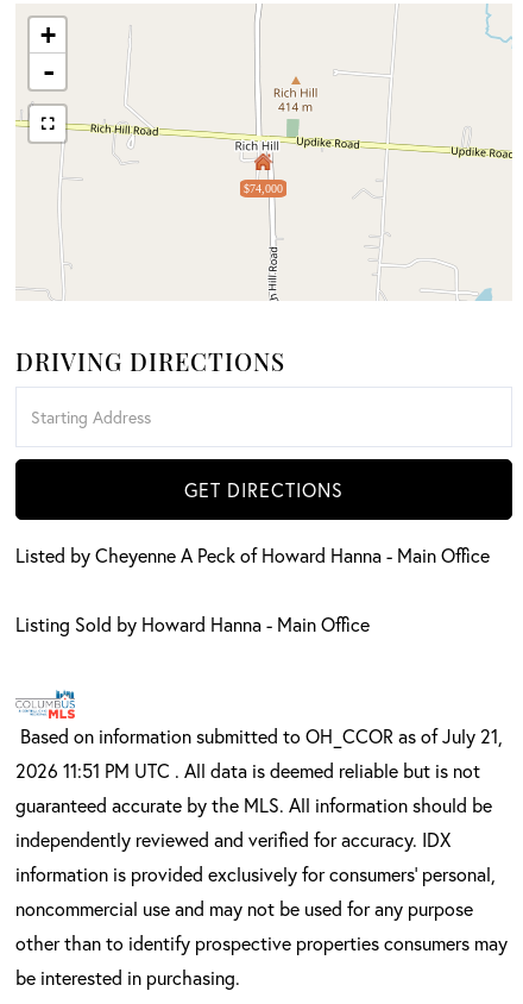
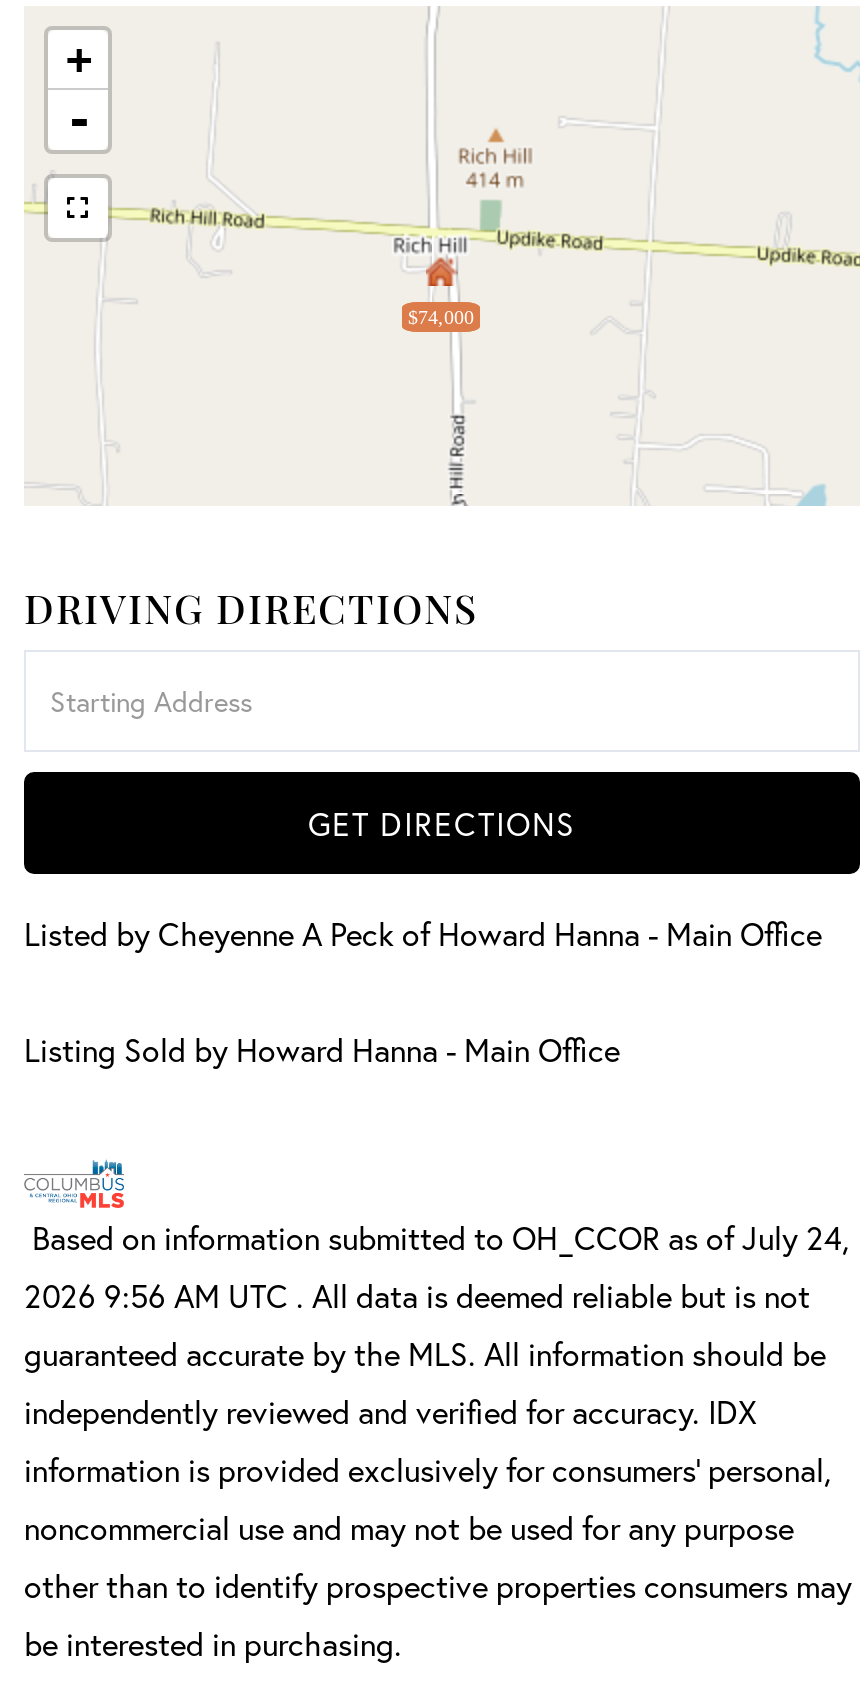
[15,724,503,749] Based on information submitted to OH_CCOR as of July 21, -> [24,1217,850,1259] Based on information submitted to OH_CCOR as of July 24,
[15,758,480,783] 2026 11:51 PM UTC . All data is deemed reliable but is not -> [24,1275,810,1317] 2026 9:56 AM UTC . All data is deemed reliable but is not

